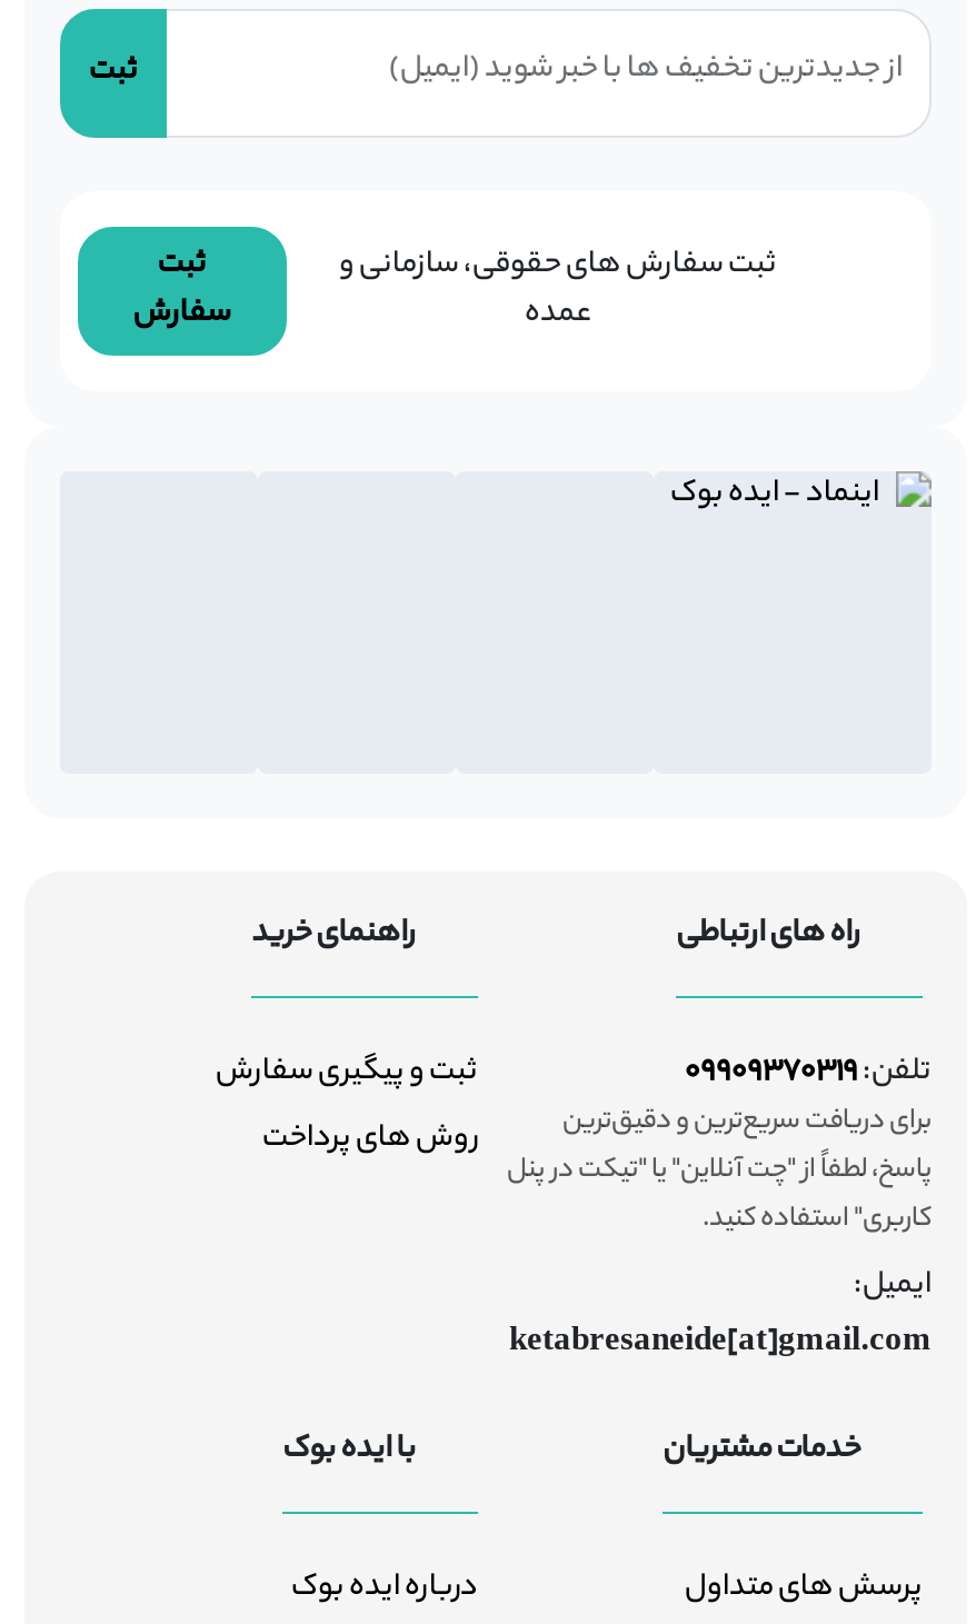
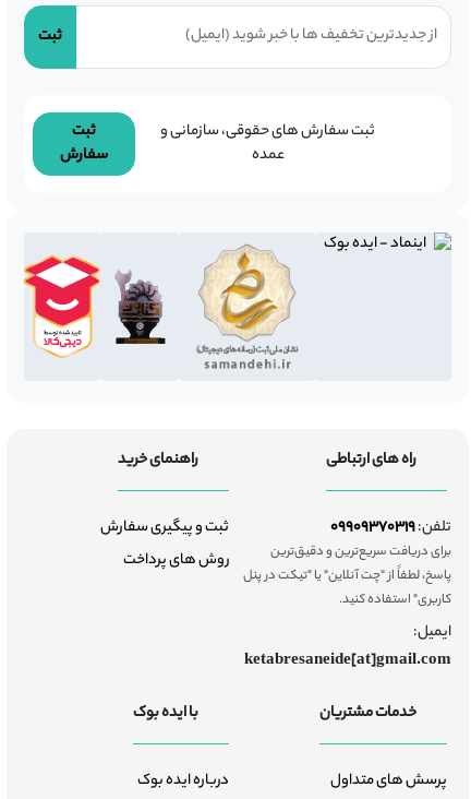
none -> [23,254,101,359] [image]
none -> [114,271,167,345] [image]
none -> [196,243,299,369] [image]

